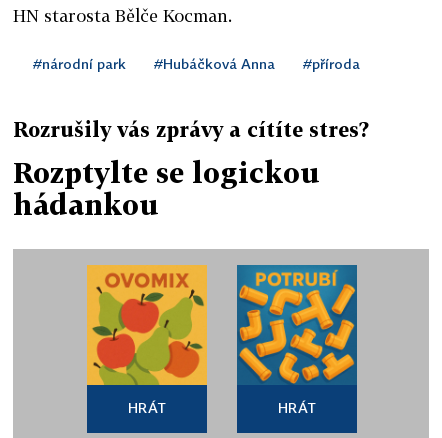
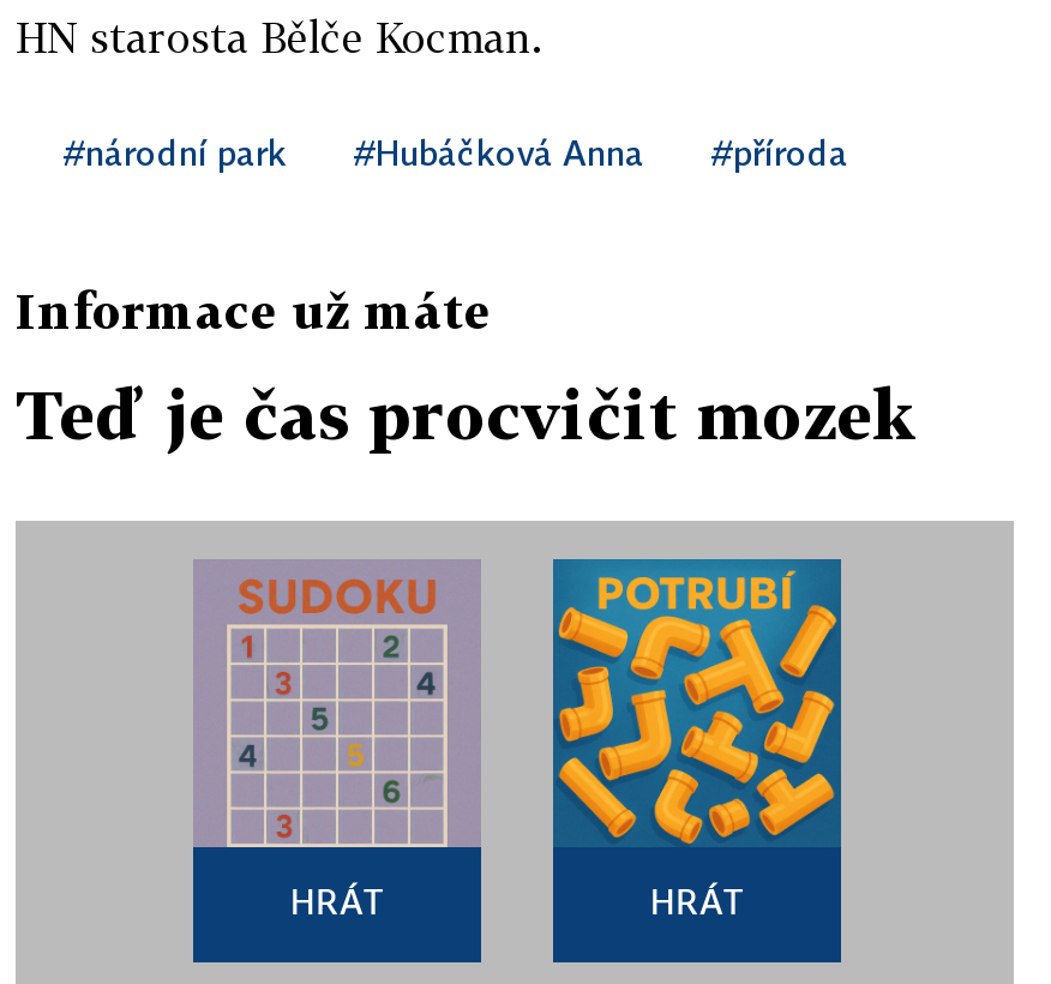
[13,117,369,141] Rozrušily vás zprávy a cítíte stres? -> [16,280,491,338] Informace už máte
[13,156,320,221] Rozptylte se logickou | hádankou -> [16,374,918,453] Teď je čas procvičit mozek
[86,264,208,386] [image] -> [193,559,481,850] [image]

